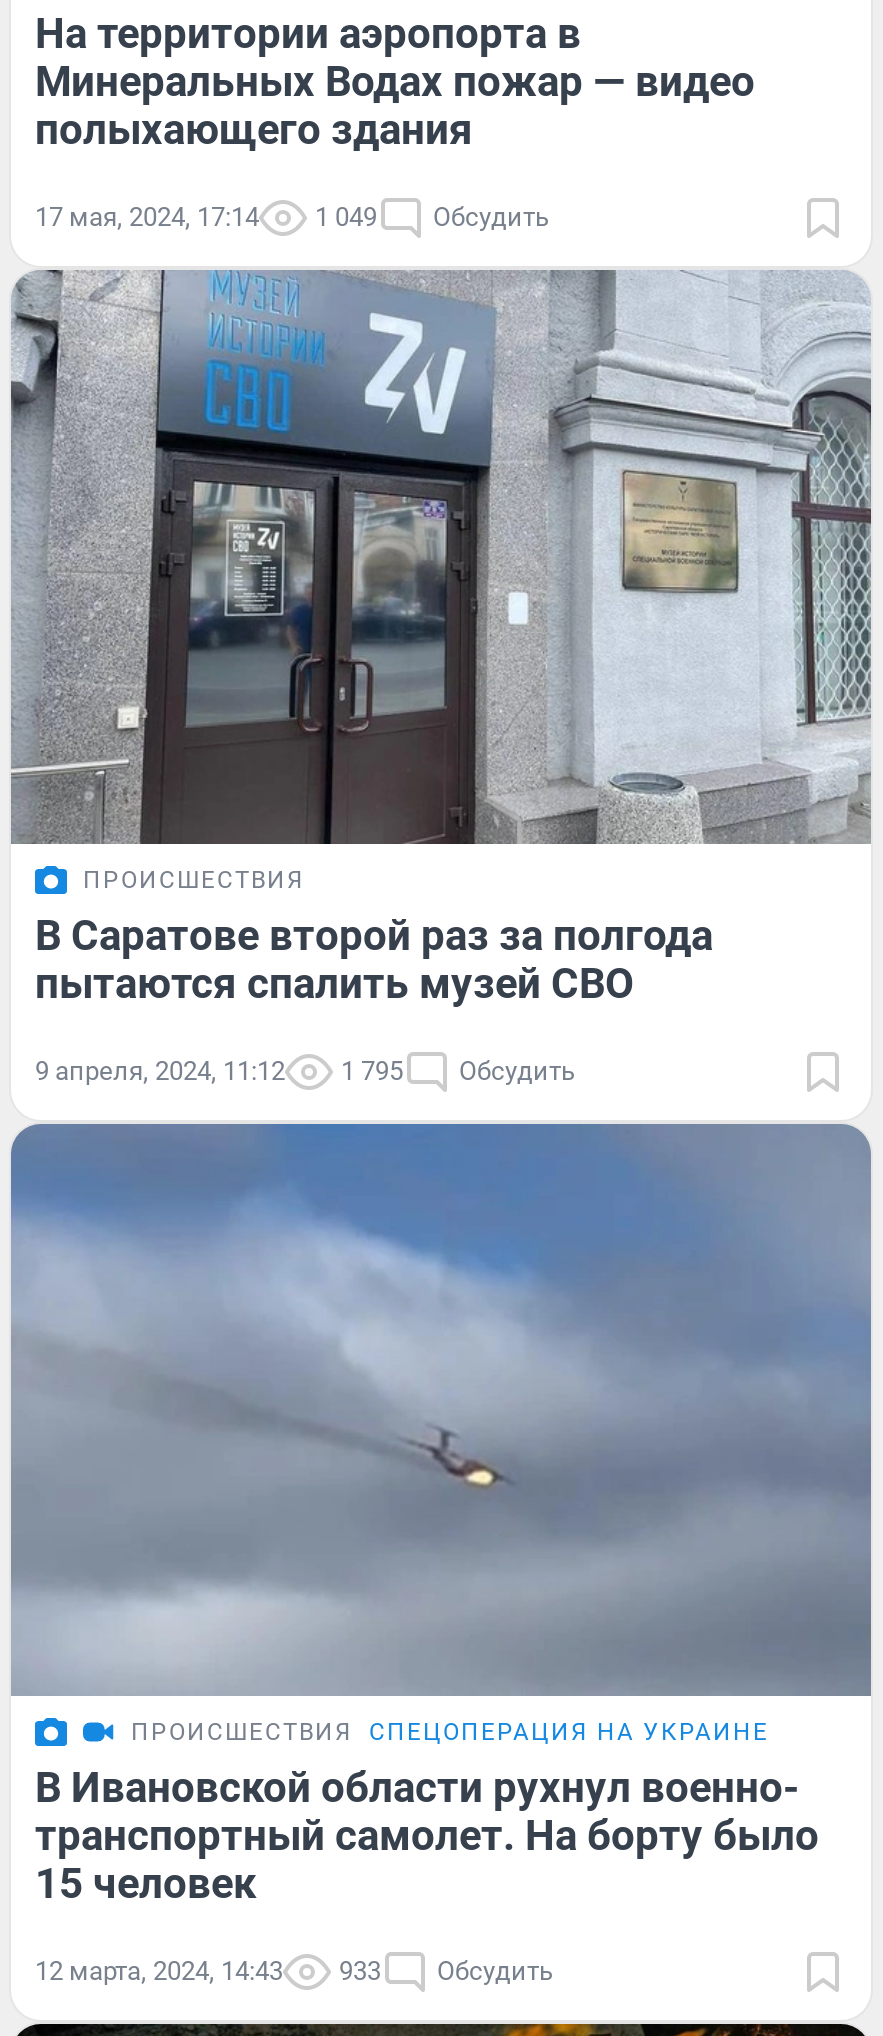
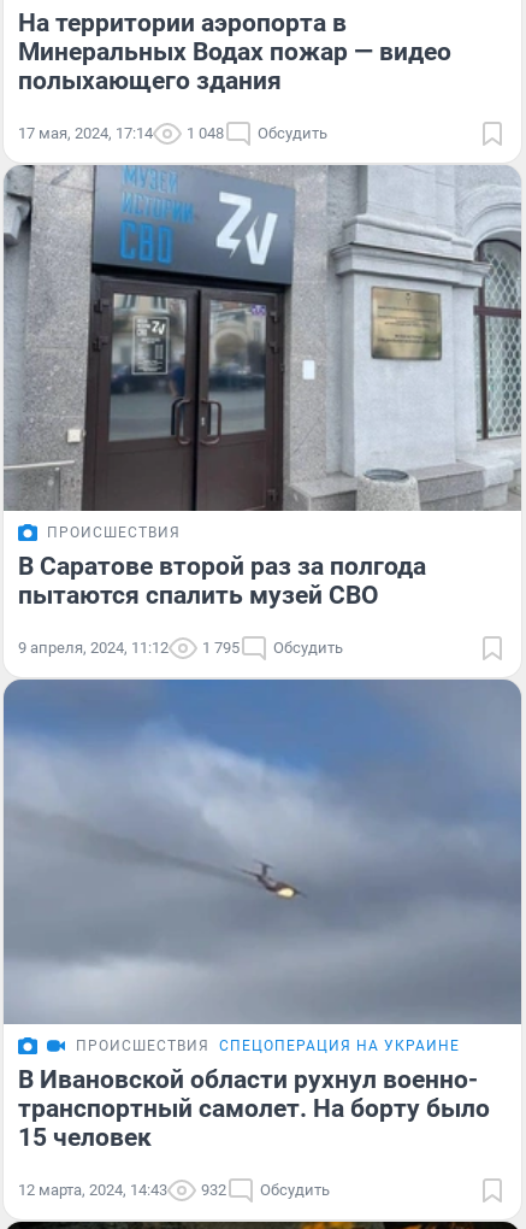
[35,202,549,232] 17 мая, 2024, 17:14 1 049 Обсудить -> [18,124,327,142] 17 мая, 2024, 17:14 1 048 Обсудить
[35,1956,553,1986] 12 марта, 2024, 14:43 933 Обсудить -> [18,1181,330,1199] 12 марта, 2024, 14:43 932 Обсудить

